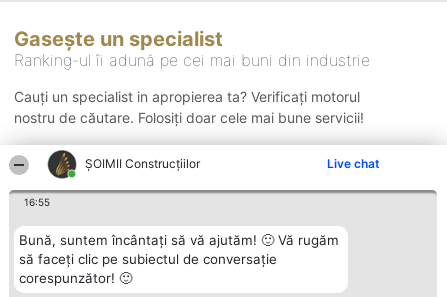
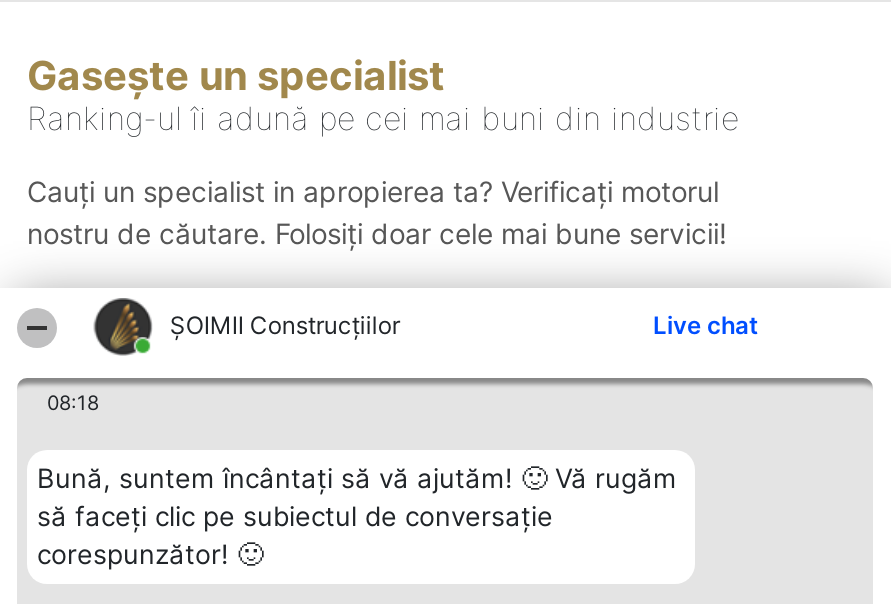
[24,196,50,208] 16:55 -> [47,390,99,414] 08:18

